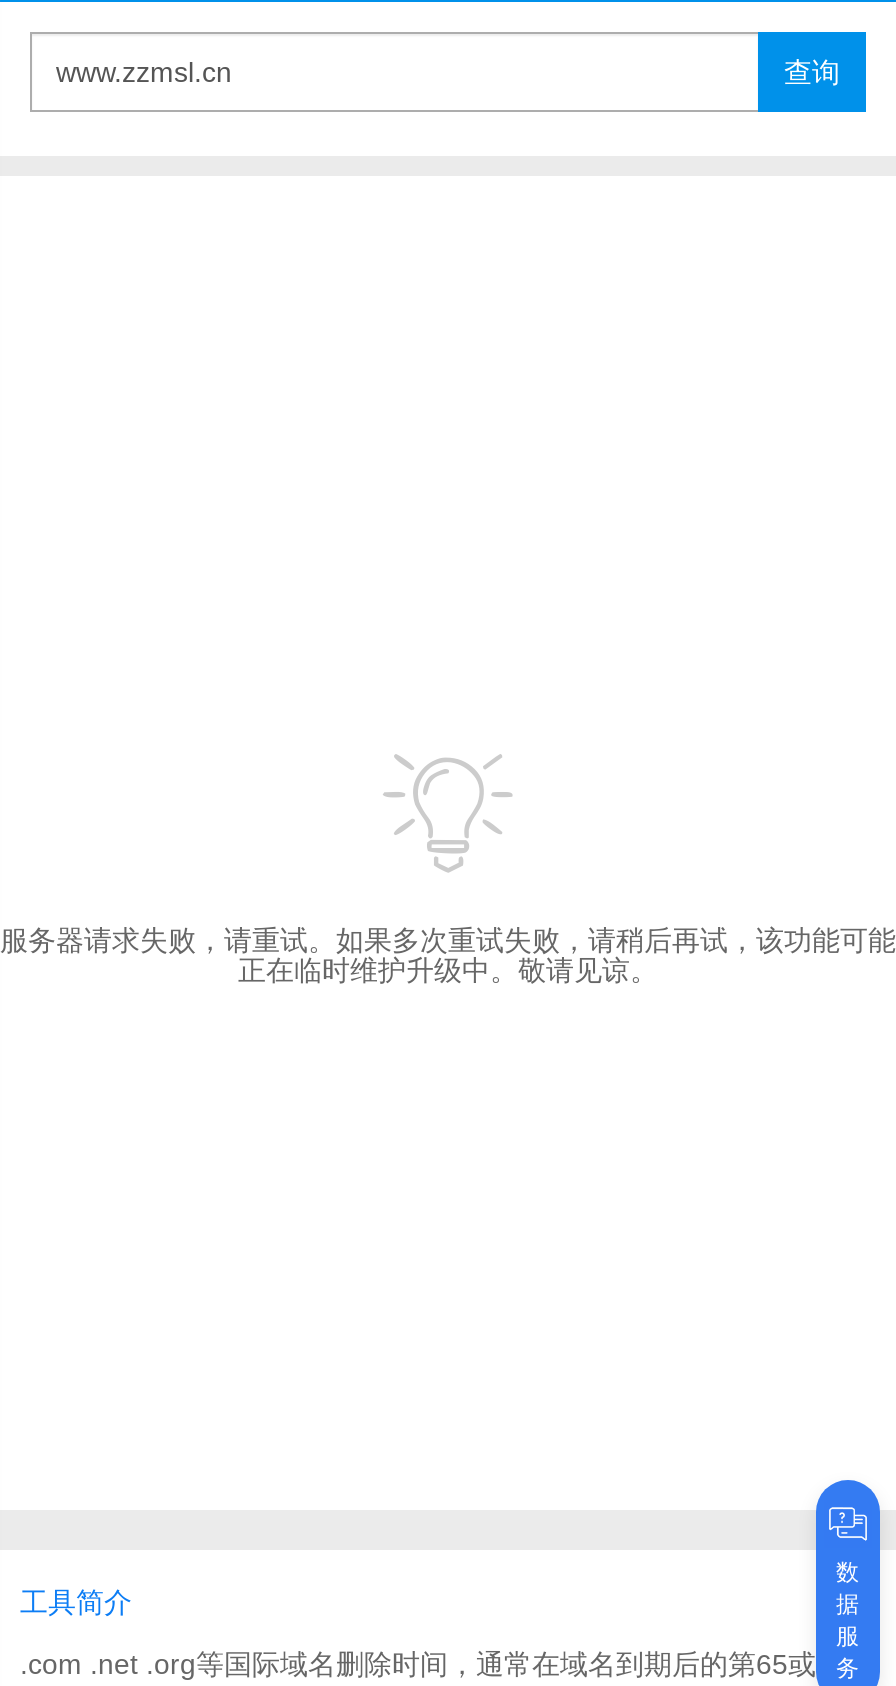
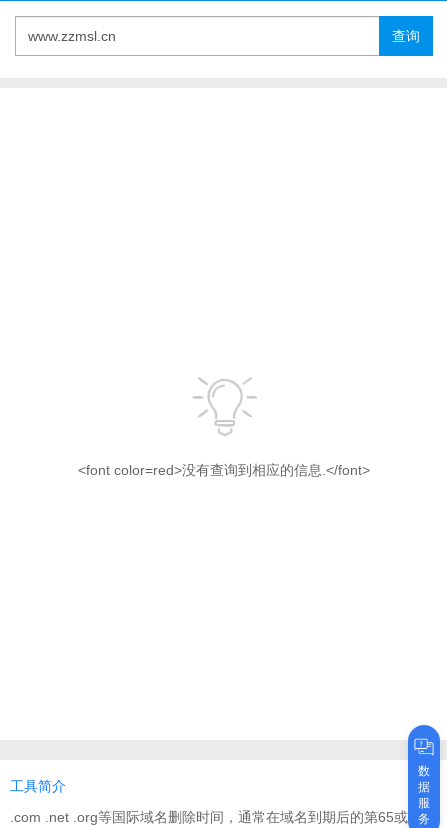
[0,924,896,986] 服务器请求失败，请重试。如果多次重试失败，请稍后再试，该功能可能 | 正在临时维护升级中。敬请见谅。 -> [78,462,370,478] <font color=red>没有查询到相应的信息.</font>

